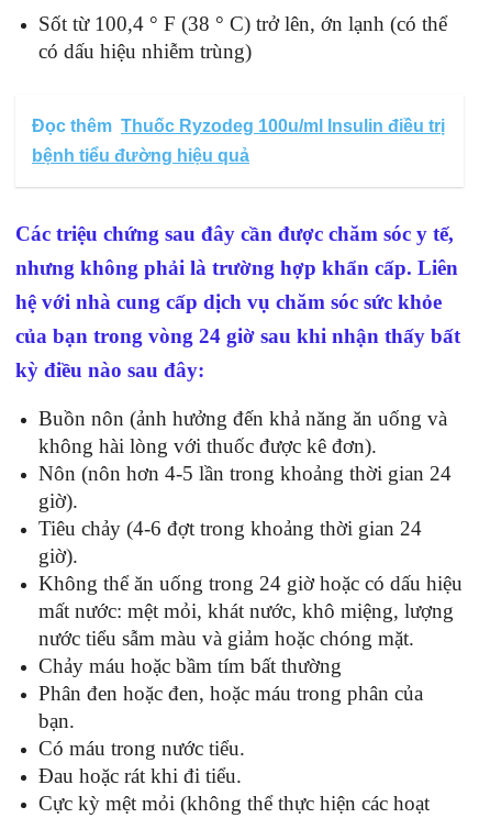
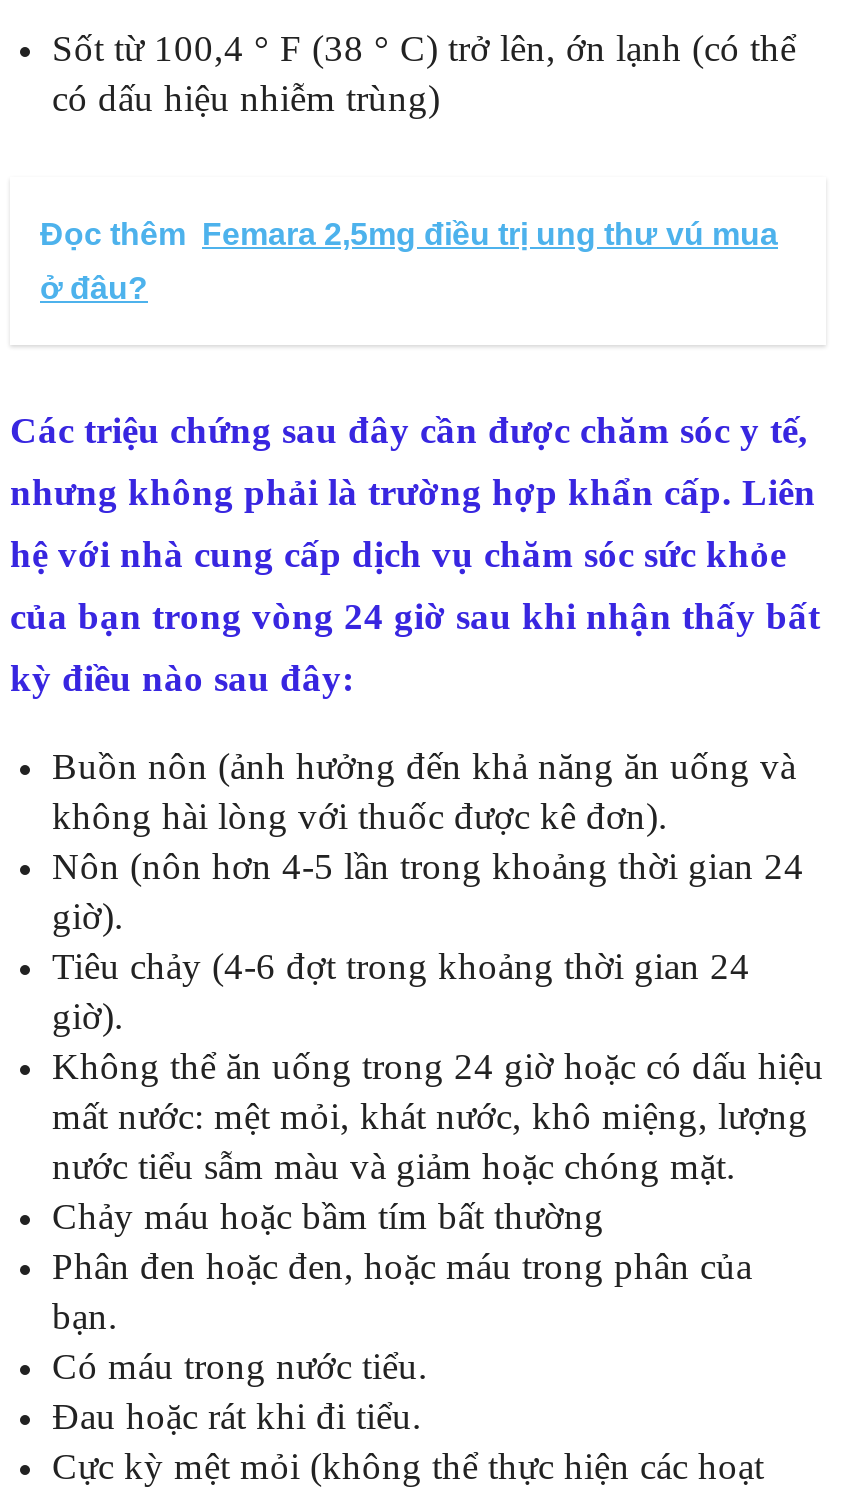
[32,117,445,135] Đọc thêm Thuốc Ryzodeg 100u/ml Insulin điều trị -> [40,218,778,252] Đọc thêm Femara 2,5mg điều trị ung thư vú mua
[32,146,249,165] bệnh tiểu đường hiệu quả -> [40,272,148,306] ở đâu?

